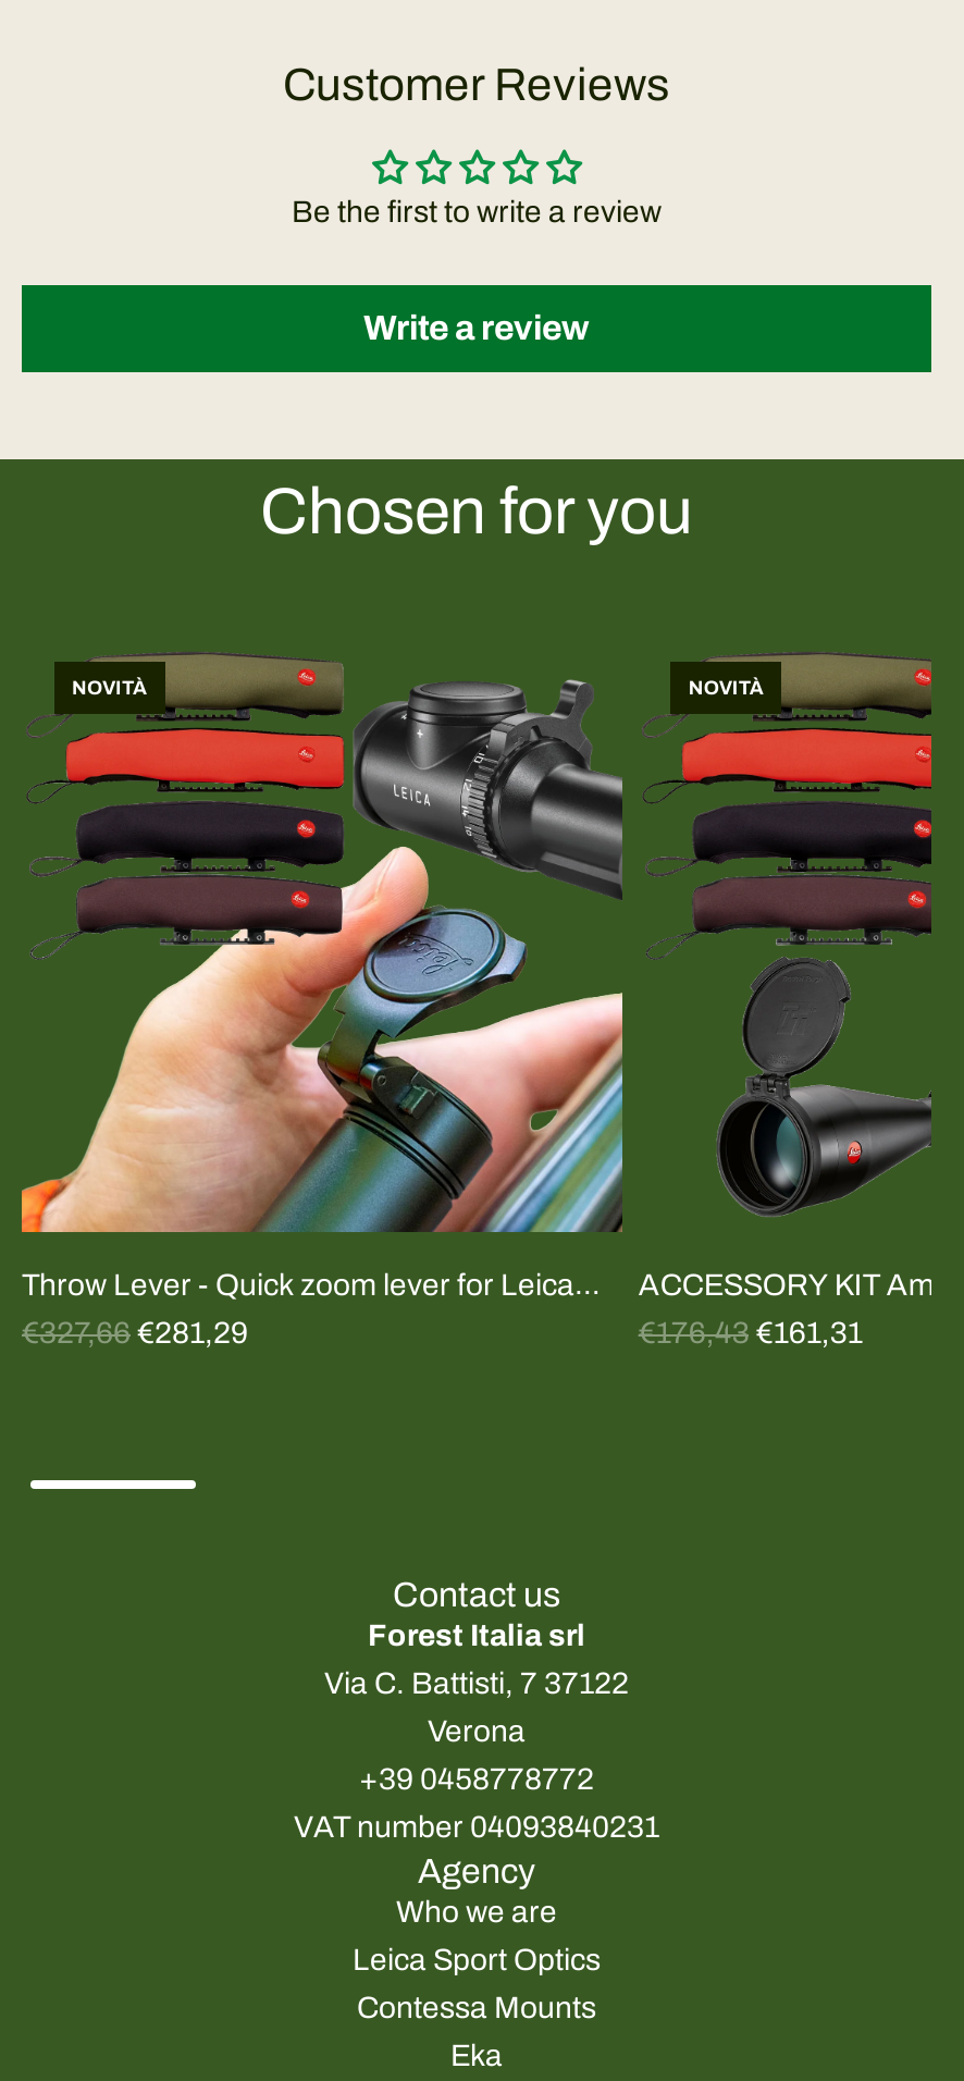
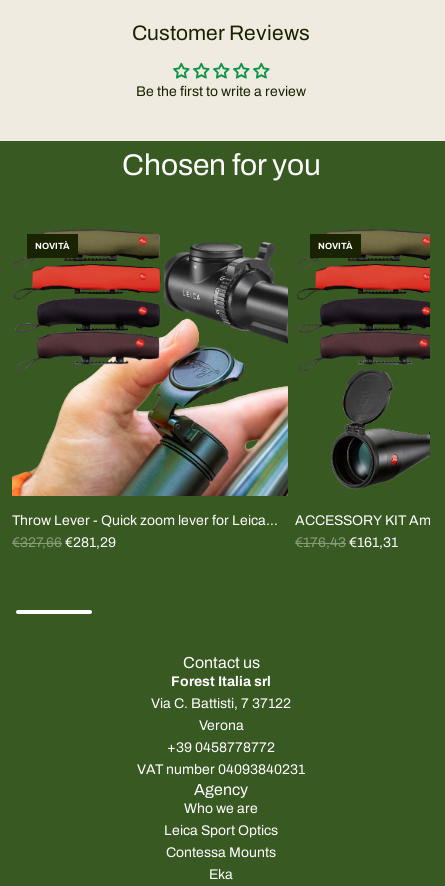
[363,310,590,347] Write a review -> none

